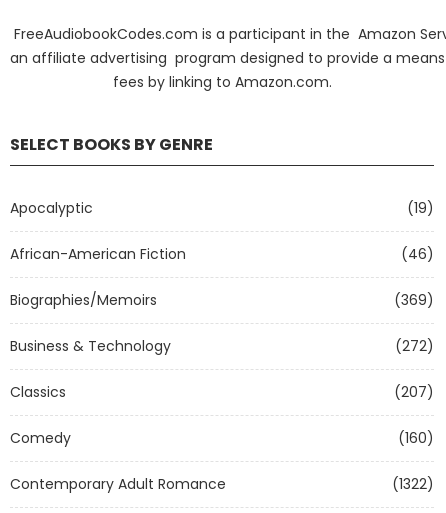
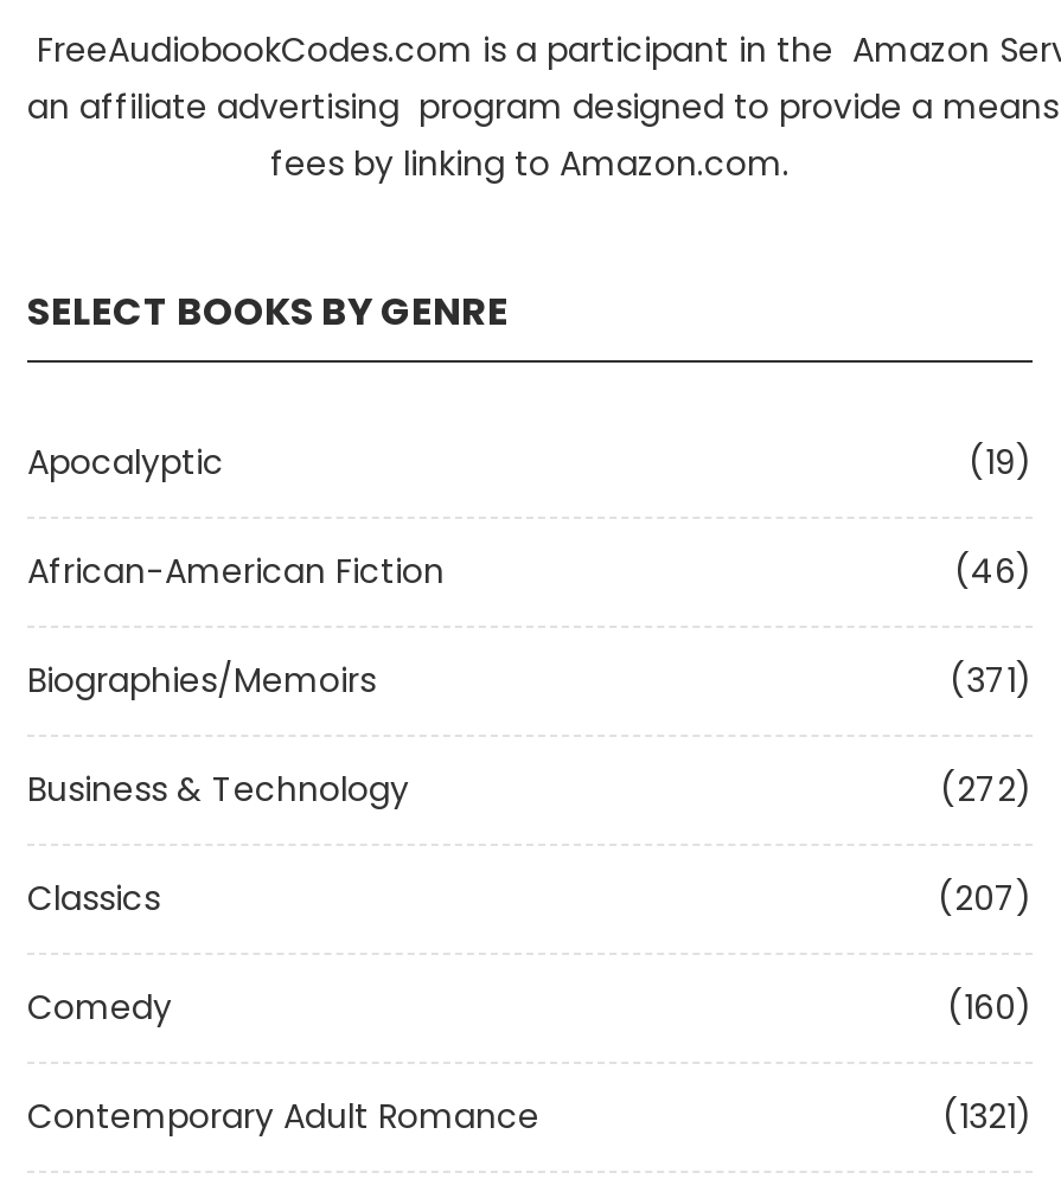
[394,290,434,310] (369) -> [950,656,1033,704] (371)
[392,474,434,494] (1322) -> [942,1093,1033,1140] (1321)

